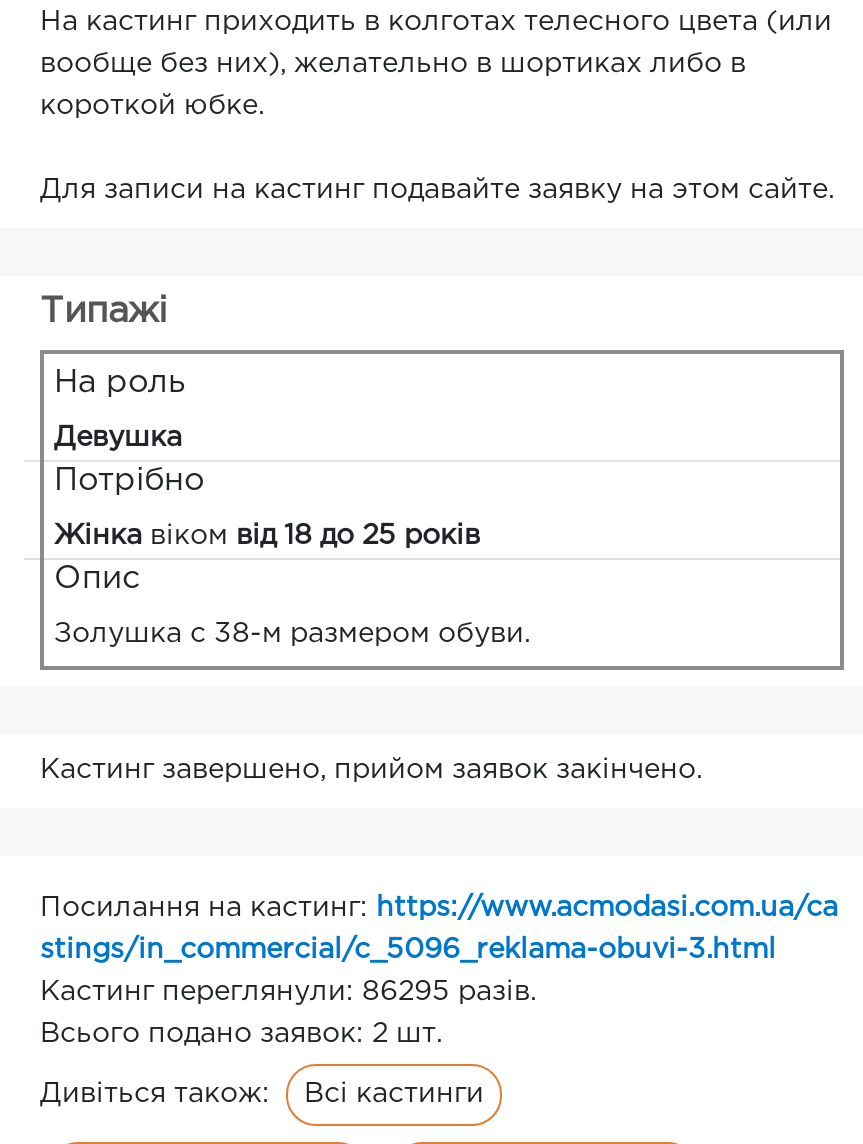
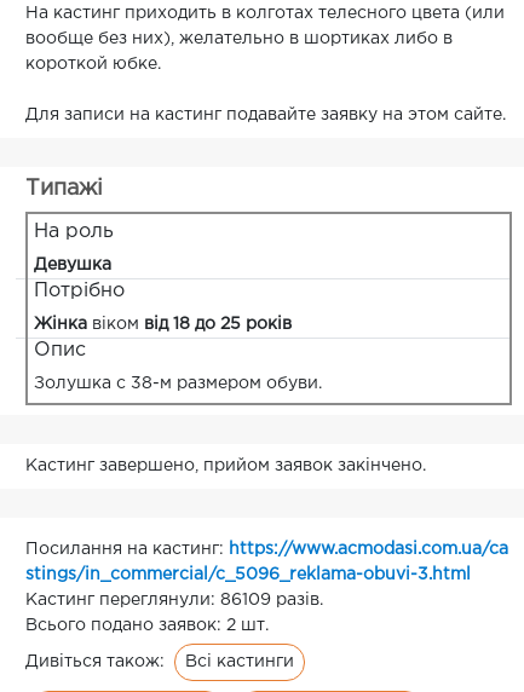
[40,980,536,1004] Кастинг переглянули: 86295 разів. -> [25,593,323,607] Кастинг переглянули: 86109 разів.

